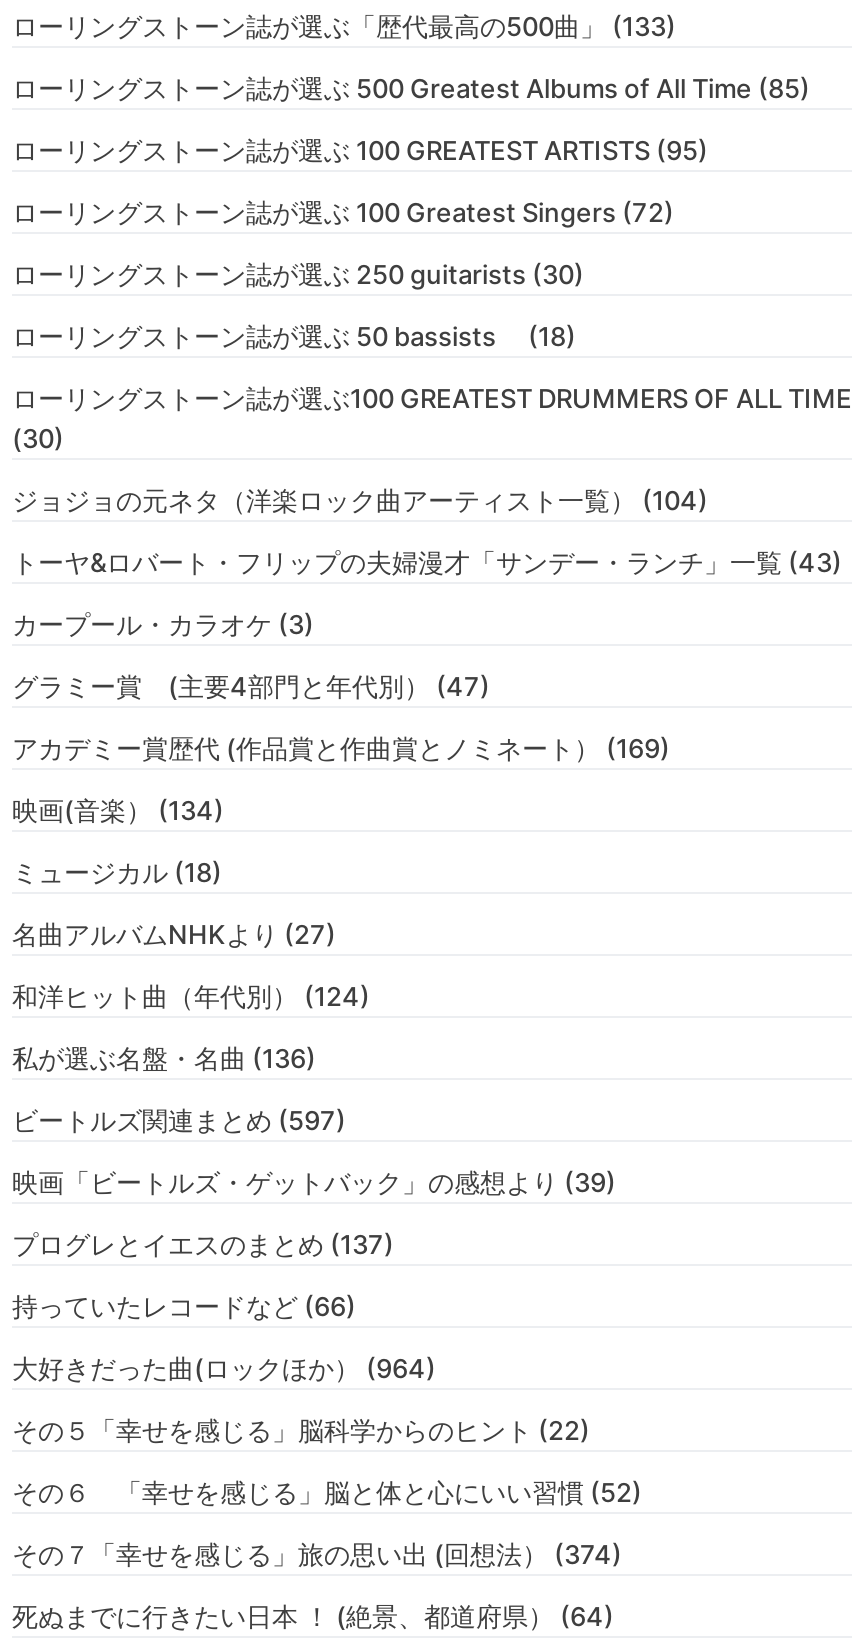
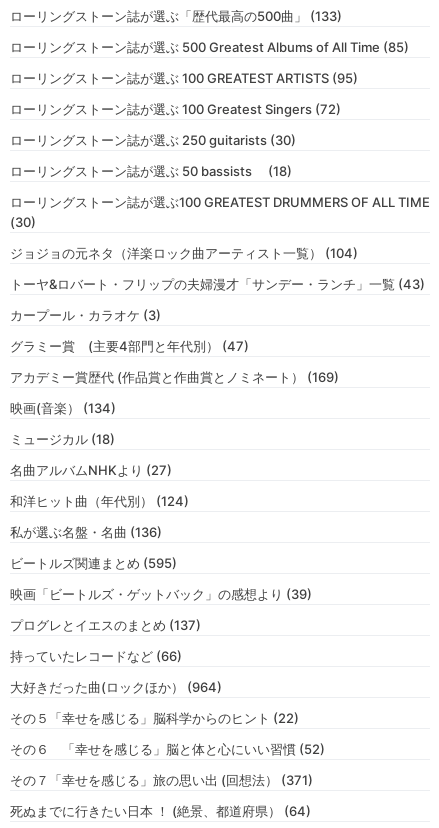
[12,1105,346,1137] ビートルズ関連まとめ (597) -> [10,555,177,571] ビートルズ関連まとめ (595)
[12,1539,622,1571] その７「幸せを感じる」旅の思い出 (回想法） (374) -> [10,772,313,788] その７「幸せを感じる」旅の思い出 (回想法） (371)

